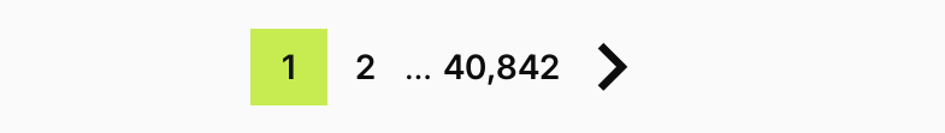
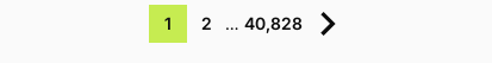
[282,46,561,87] 1 2 … 40,842 -> [164,13,303,34] 1 2 … 40,828

